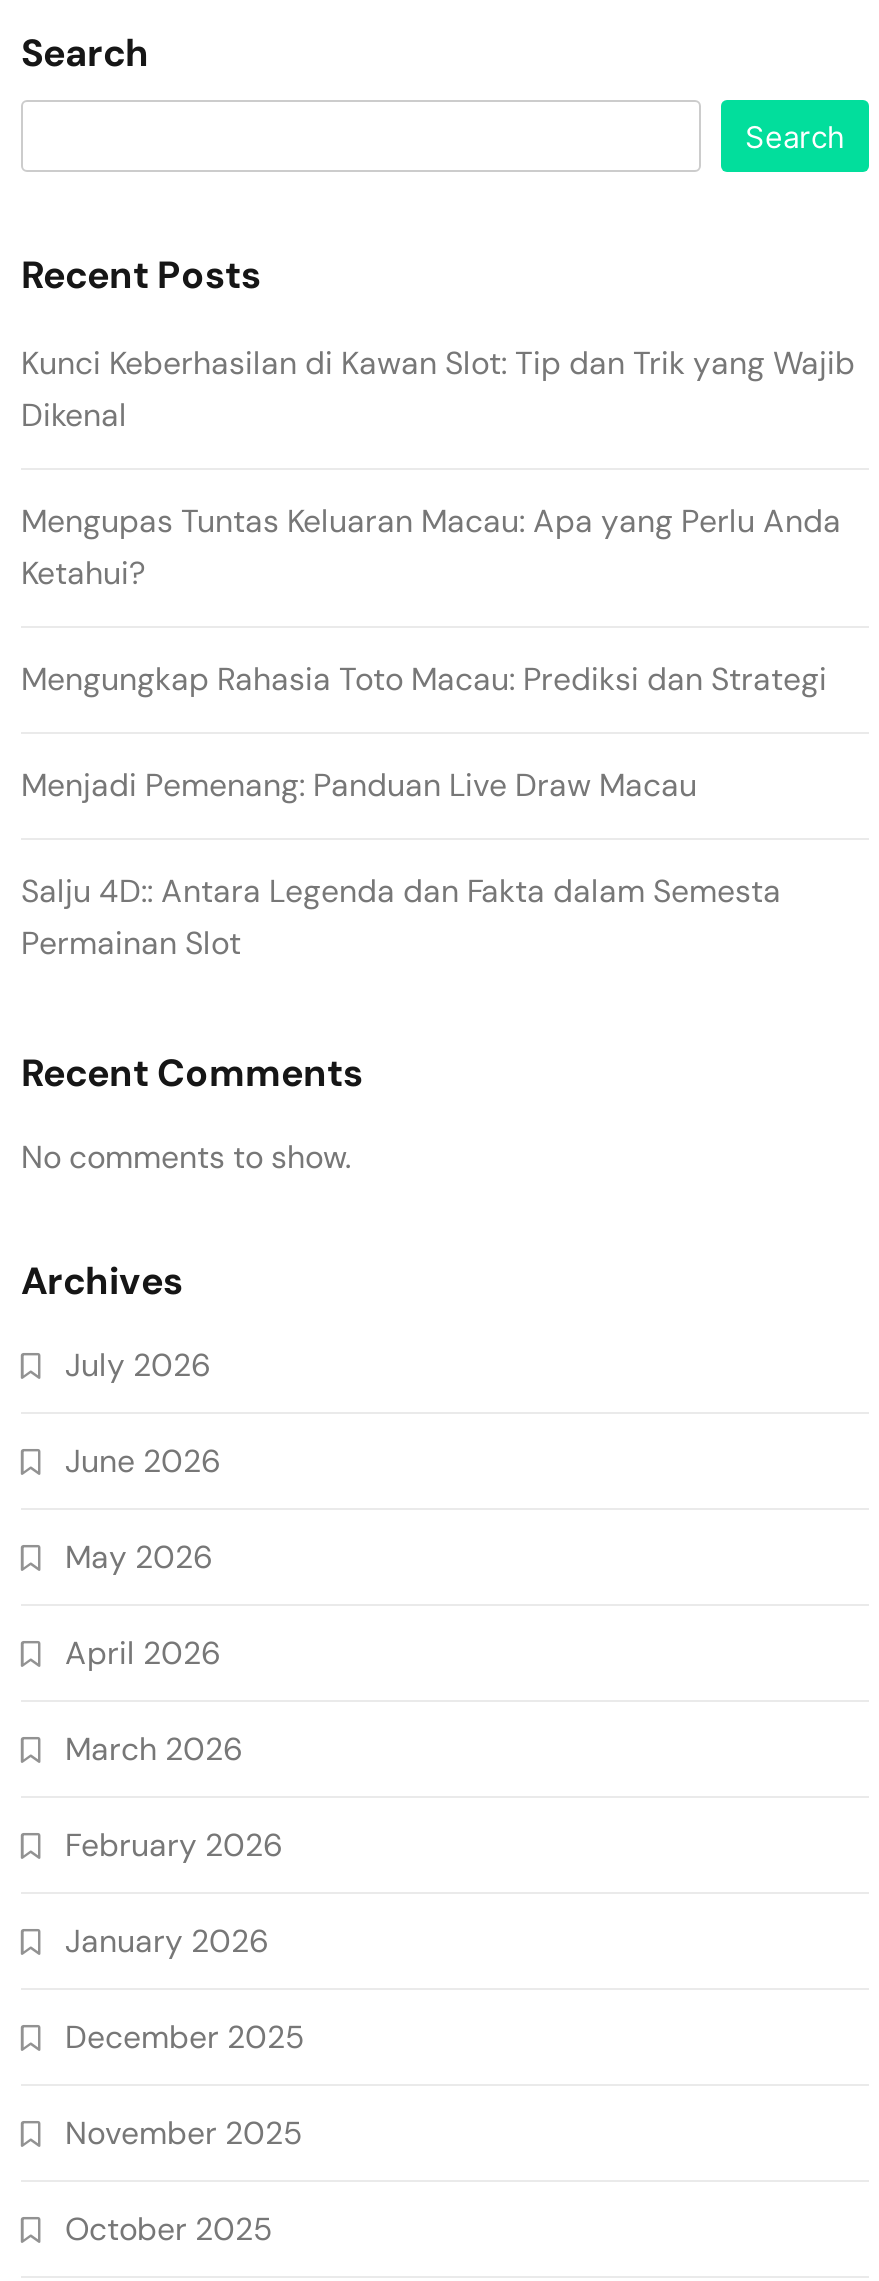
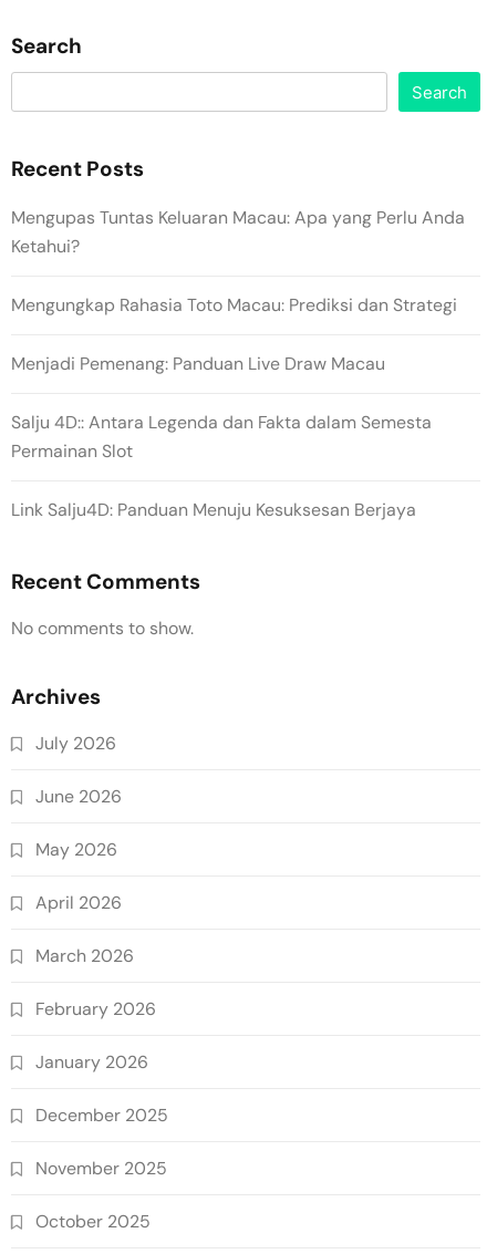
[21,341,855,435] Kunci Keberhasilan di Kawan Slot: Tip dan Trik yang Wajib | Dikenal -> none
moved [21,499,841,963] -> [11,205,465,462]: Mengupas Tuntas Keluaran Macau: Apa yang Perlu Anda | Ketahui? | Mengungkap Rahasia Toto Macau: Prediksi dan Strategi | Menjadi Pemenang: Panduan Live Draw Macau | Salju 4D:: Antara Legenda dan Fakta dalam Semesta | Permainan Slot
none -> [11,498,416,521] Link Salju4D: Panduan Menuju Kesuksesan Berjaya

